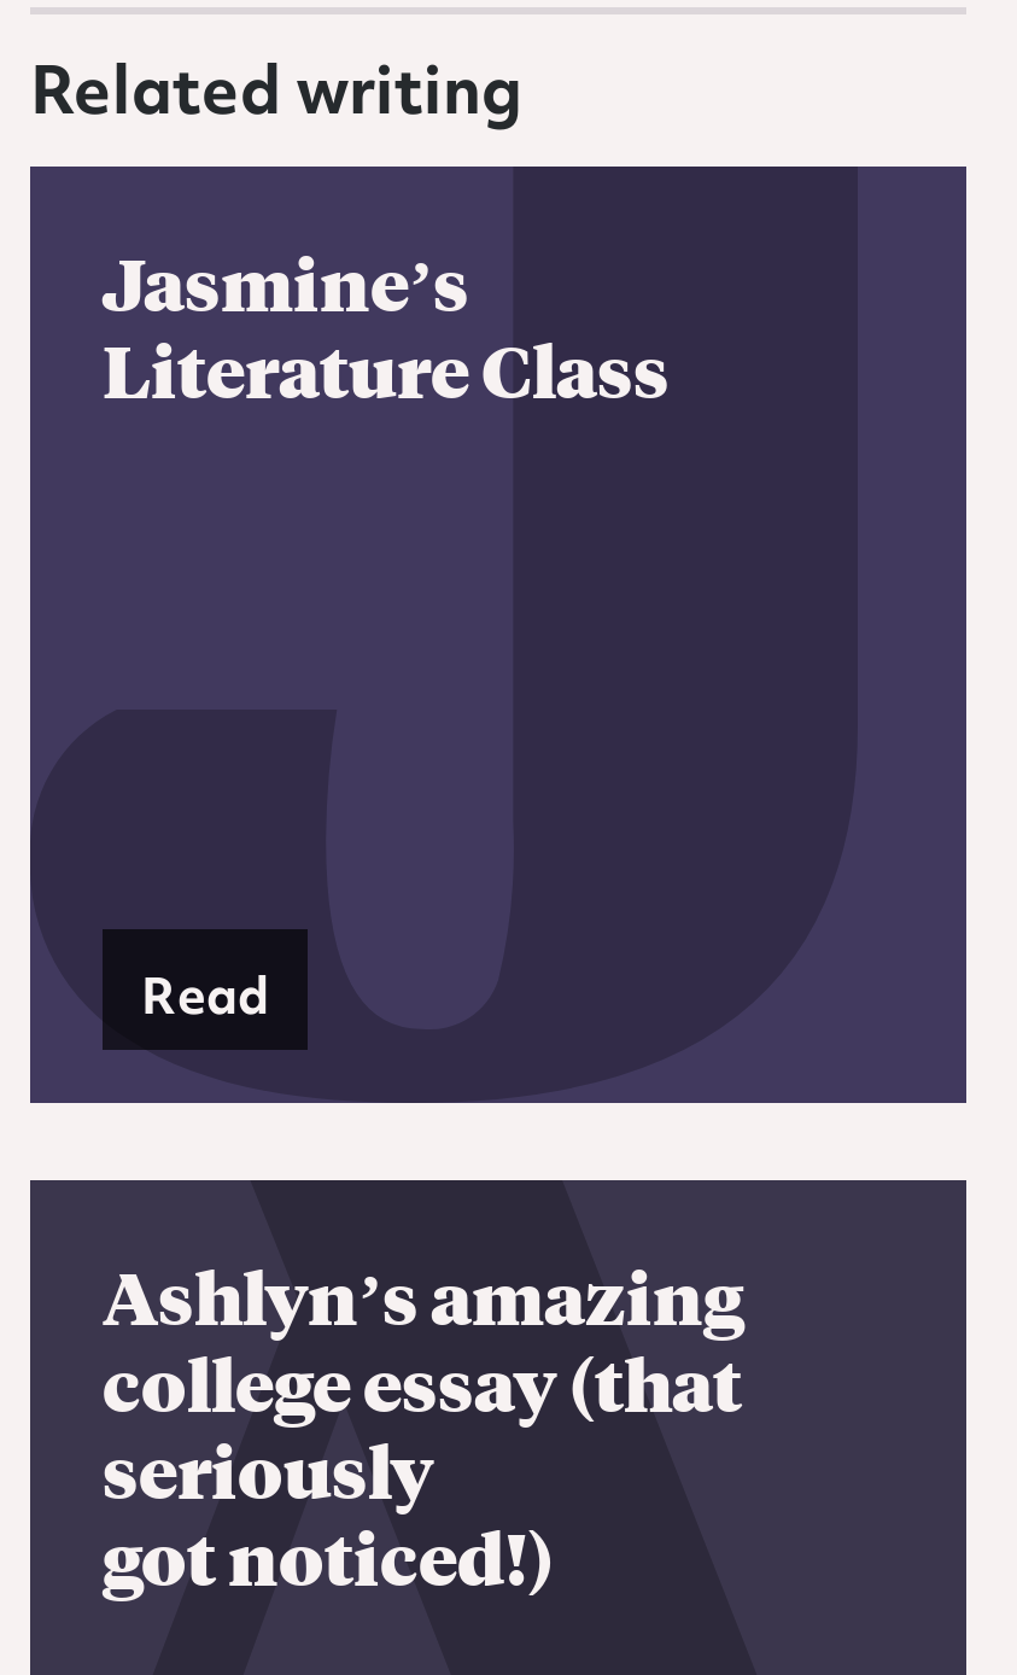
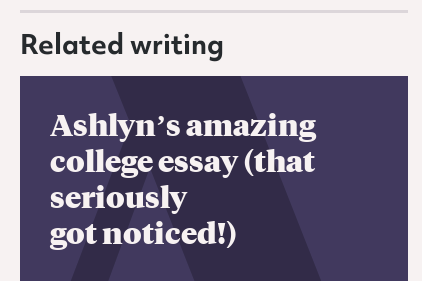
[103,232,670,418] Jasmine’s | Literature Class -> none
[141,961,269,1031] Read -> none

